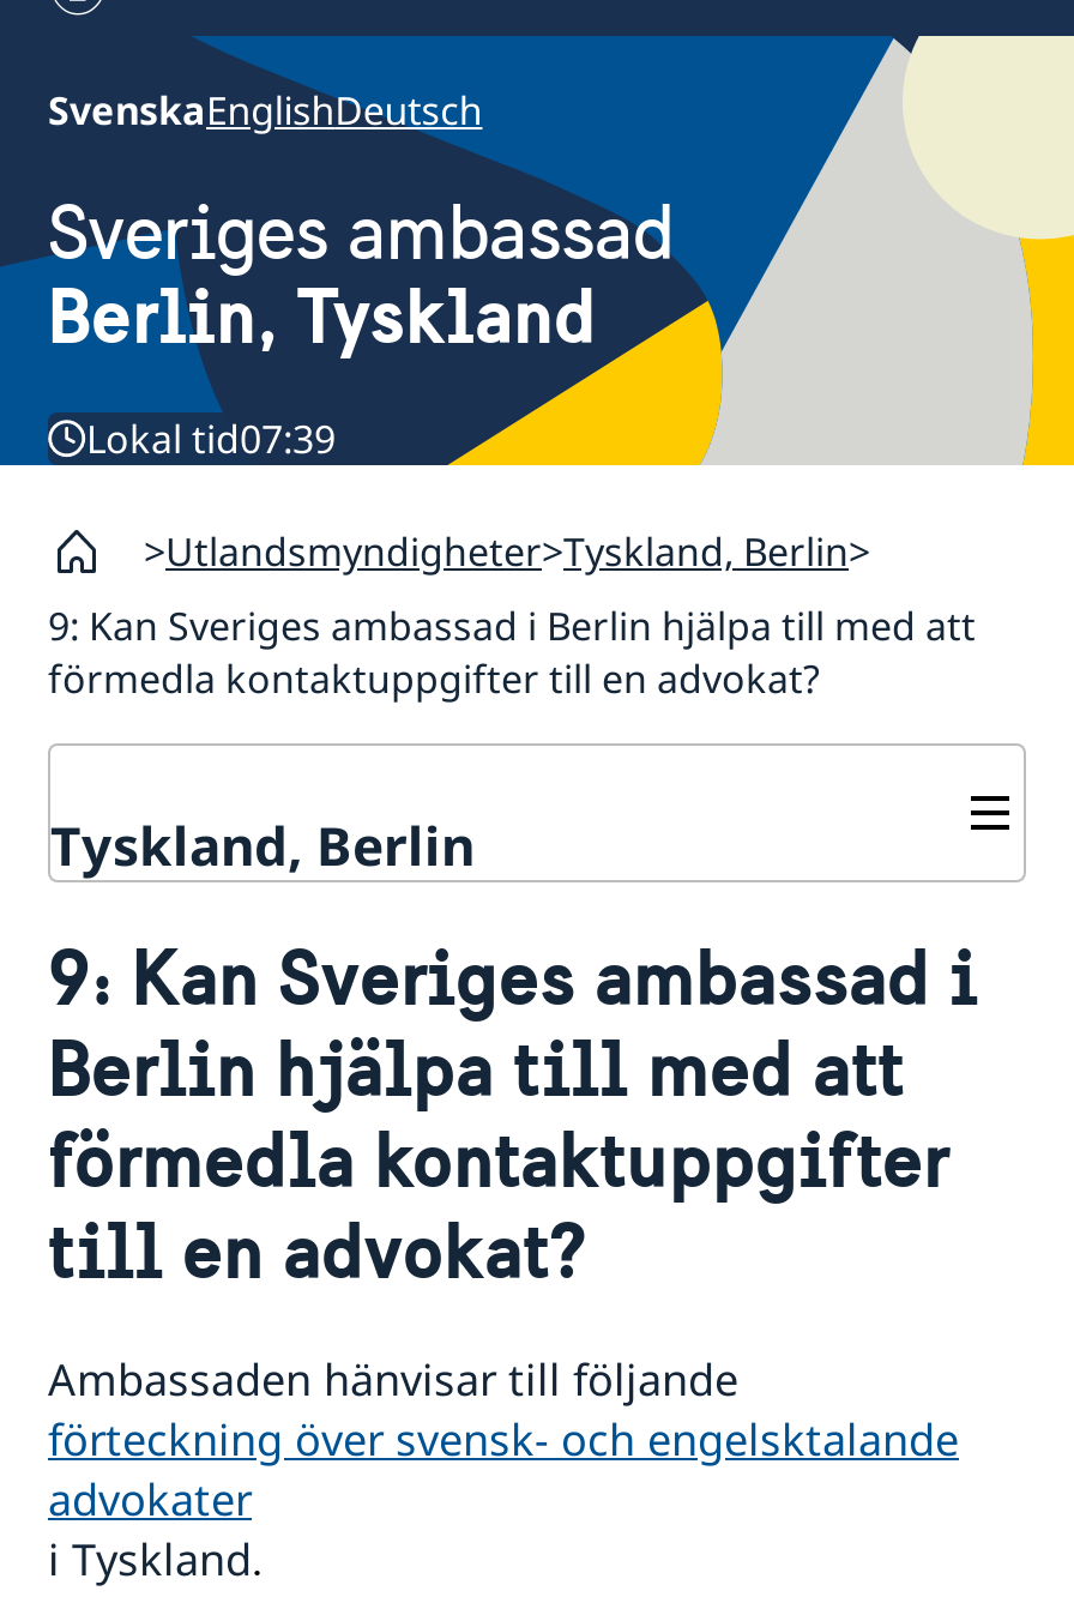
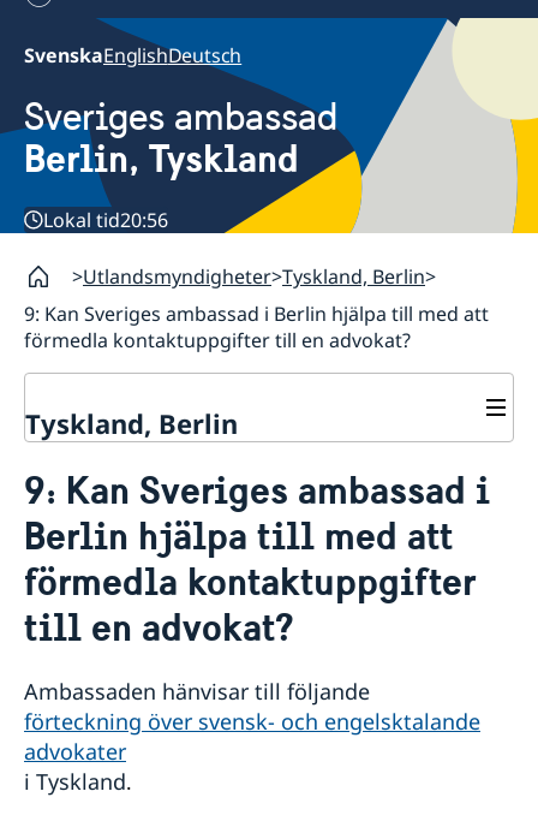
[86,414,336,466] Lokal tid07:39 -> [43,207,168,234] Lokal tid20:56

